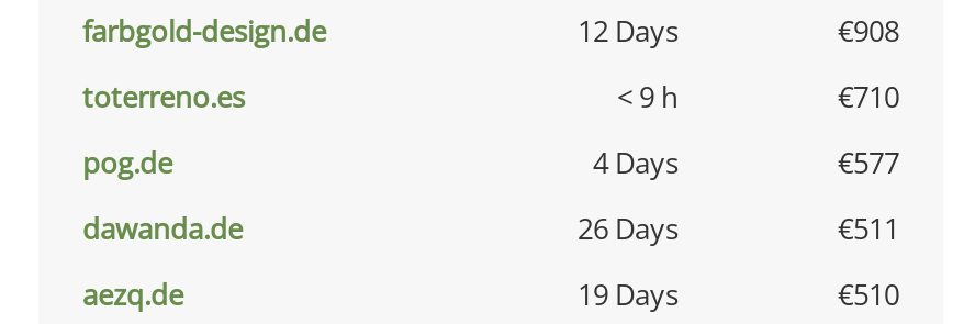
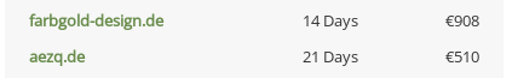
[578,11,679,51] 12 Days -> [302,10,358,31] 14 Days
[82,77,899,249] toterreno.es | < 9 h | €710 | pog.de | 4 Days | €577 | dawanda.de | 26 Days | €511 -> none
[578,275,679,315] 19 Days -> [302,46,358,67] 21 Days

